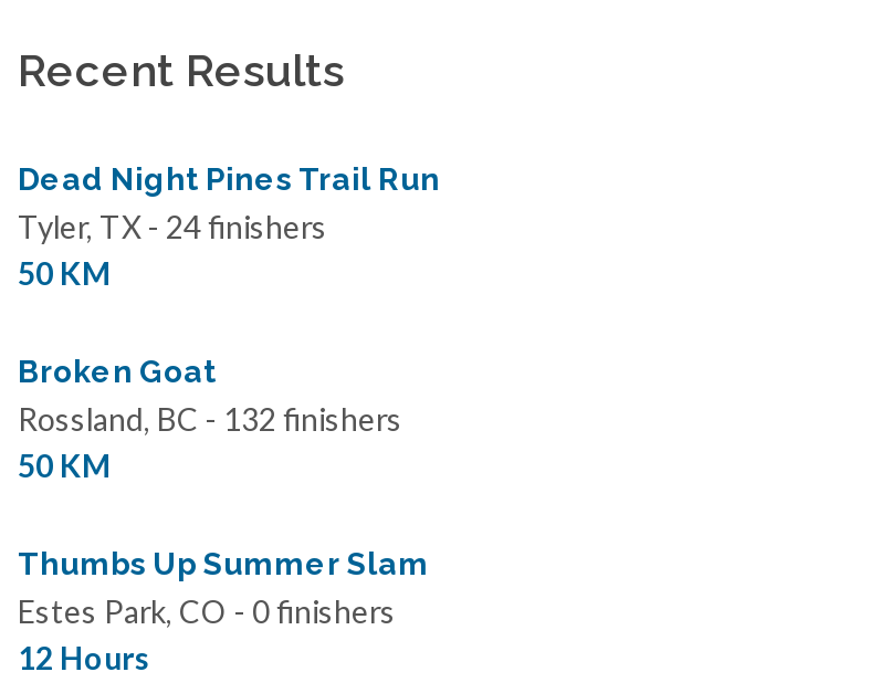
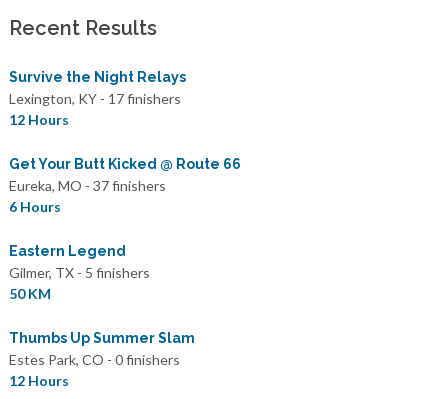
[18,162,440,438] Dead Night Pines Trail Run | Tyler, TX - 24 finishers | 50 KM | Broken Goat | Rossland, BC - 132 finishers -> [9,69,241,281] Survive the Night Relays | Lexington, KY - 17 finishers | 12 Hours | Get Your Butt Kicked @ Route 66 | Eureka, MO - 37 finishers | 6 Hours | Eastern Legend | Gilmer, TX - 5 finishers

